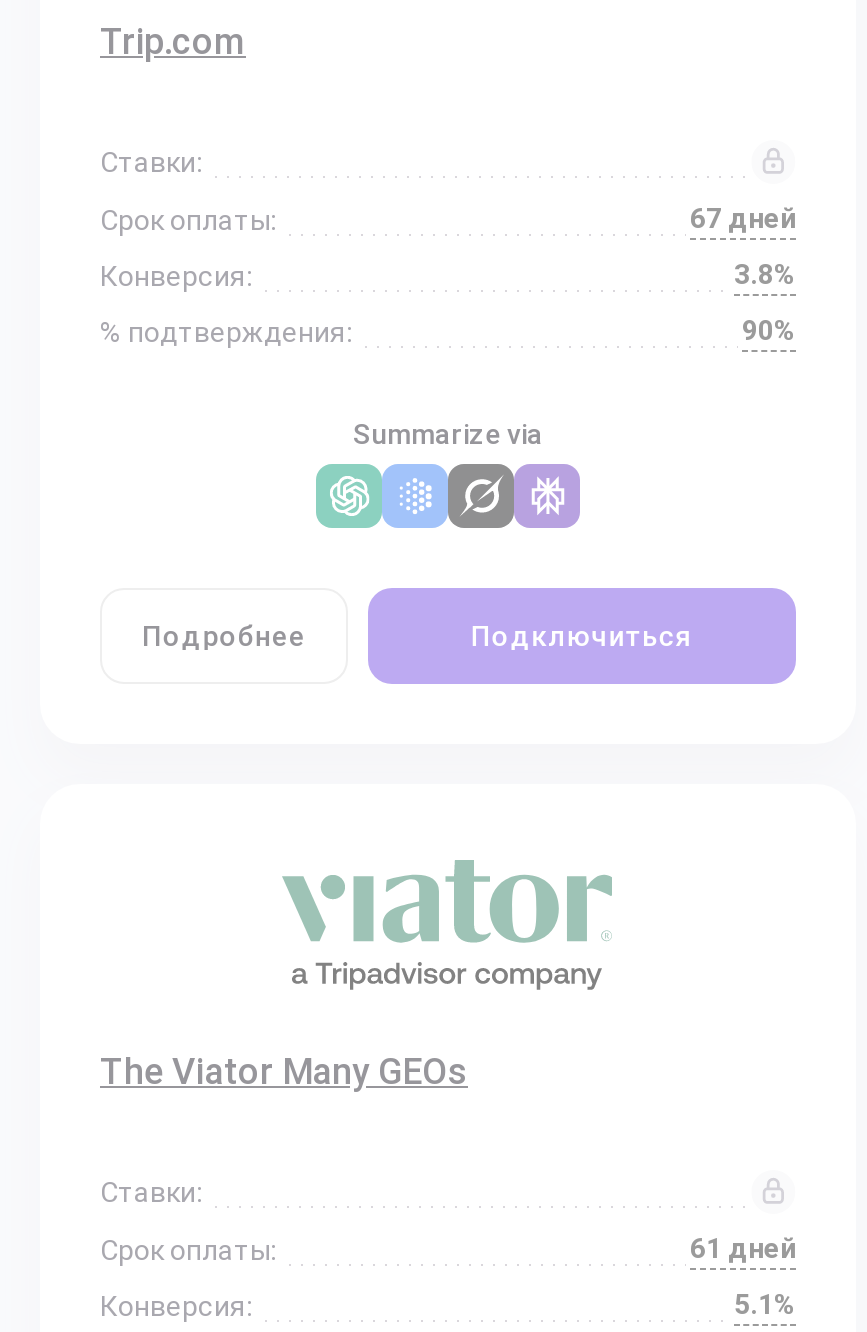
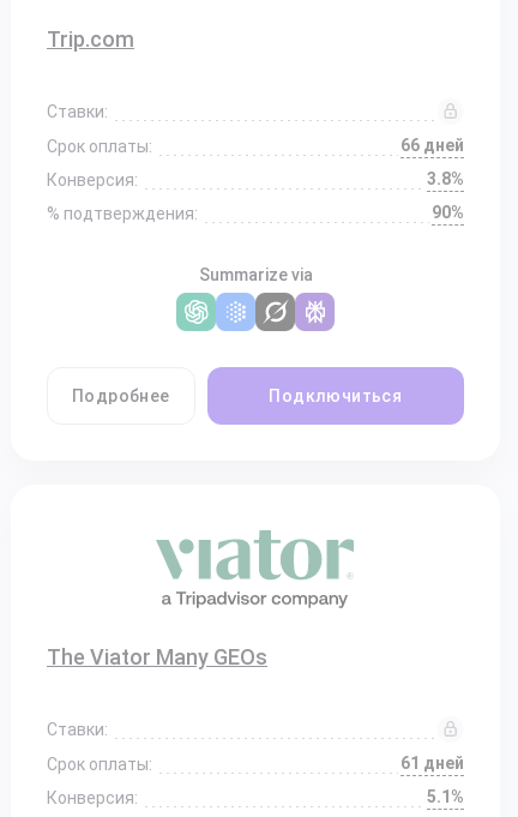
[690,202,796,234] 67 дней -> [400,136,464,155] 66 дней

